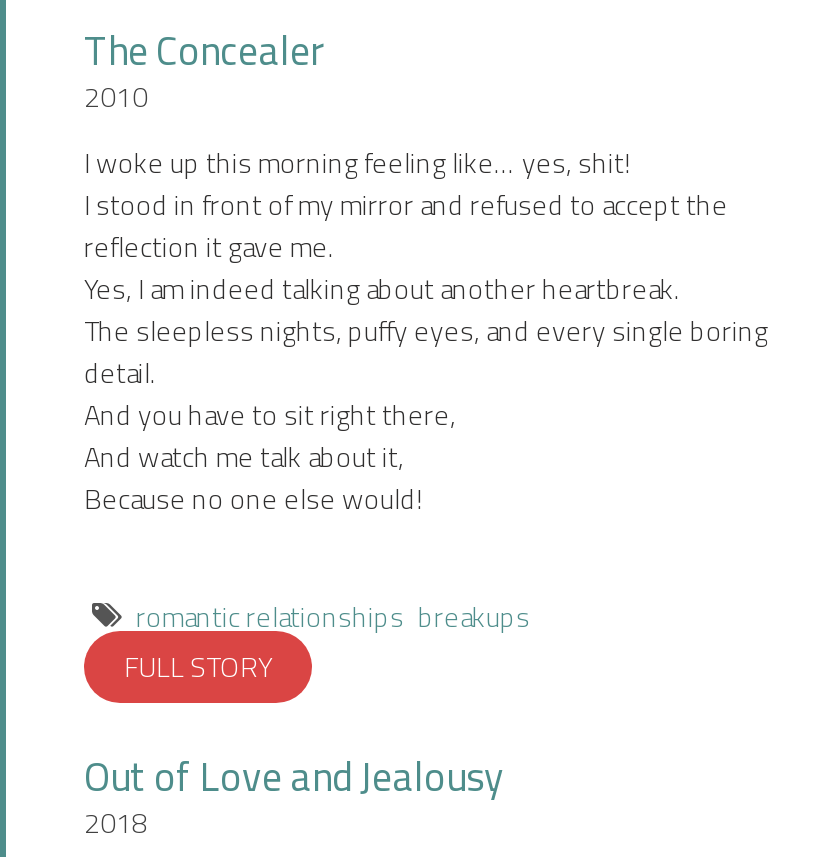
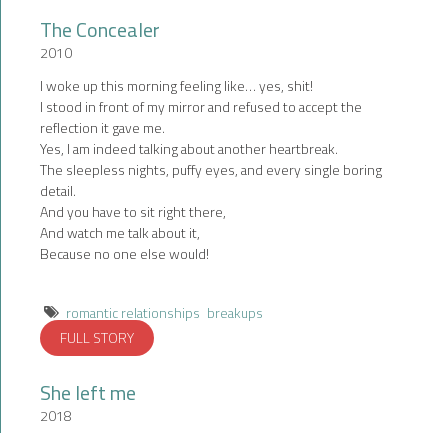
[84,739,504,813] Out of Love and Jealousy -> [40,374,136,411] She left me

